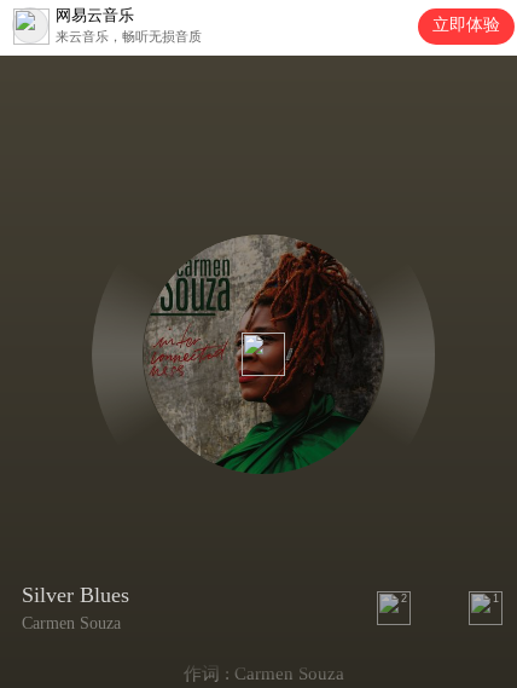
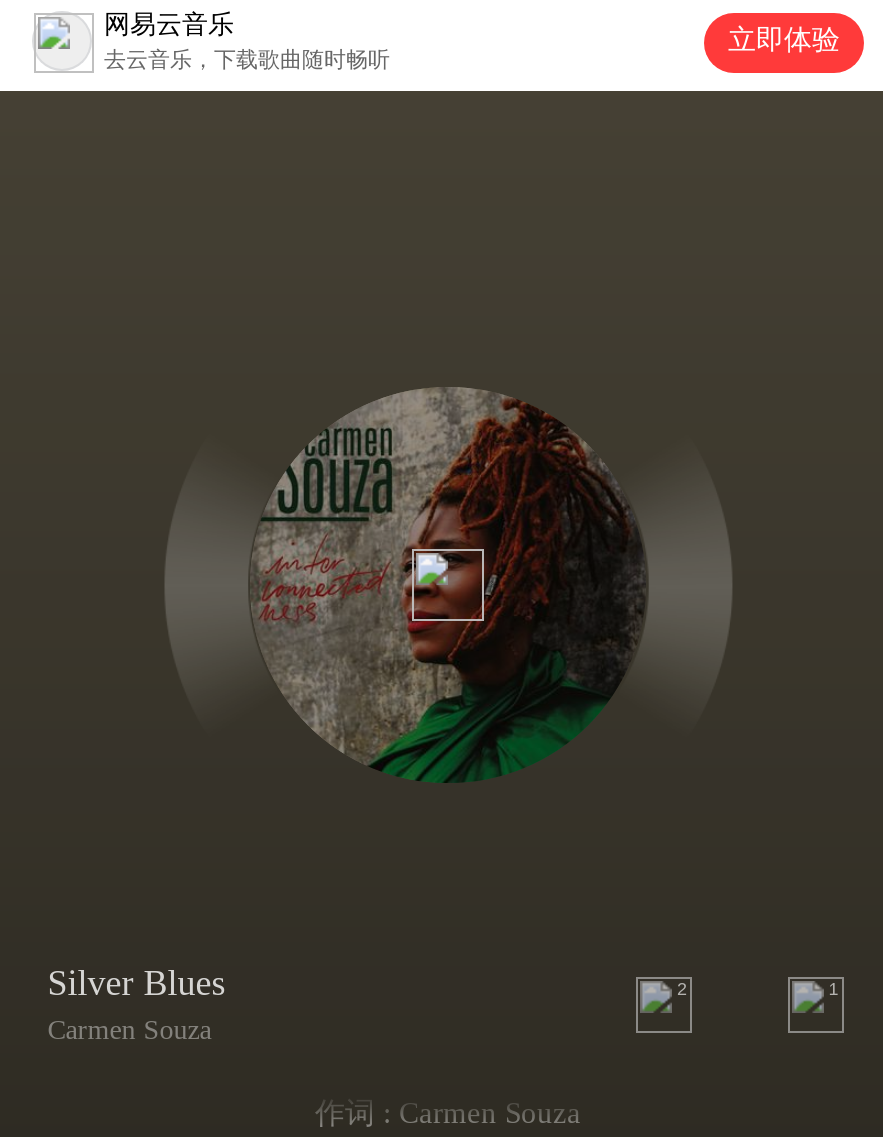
[56,29,202,44] 来云音乐，畅听无损音质 -> [104,47,390,71] 去云音乐，下载歌曲随时畅听

